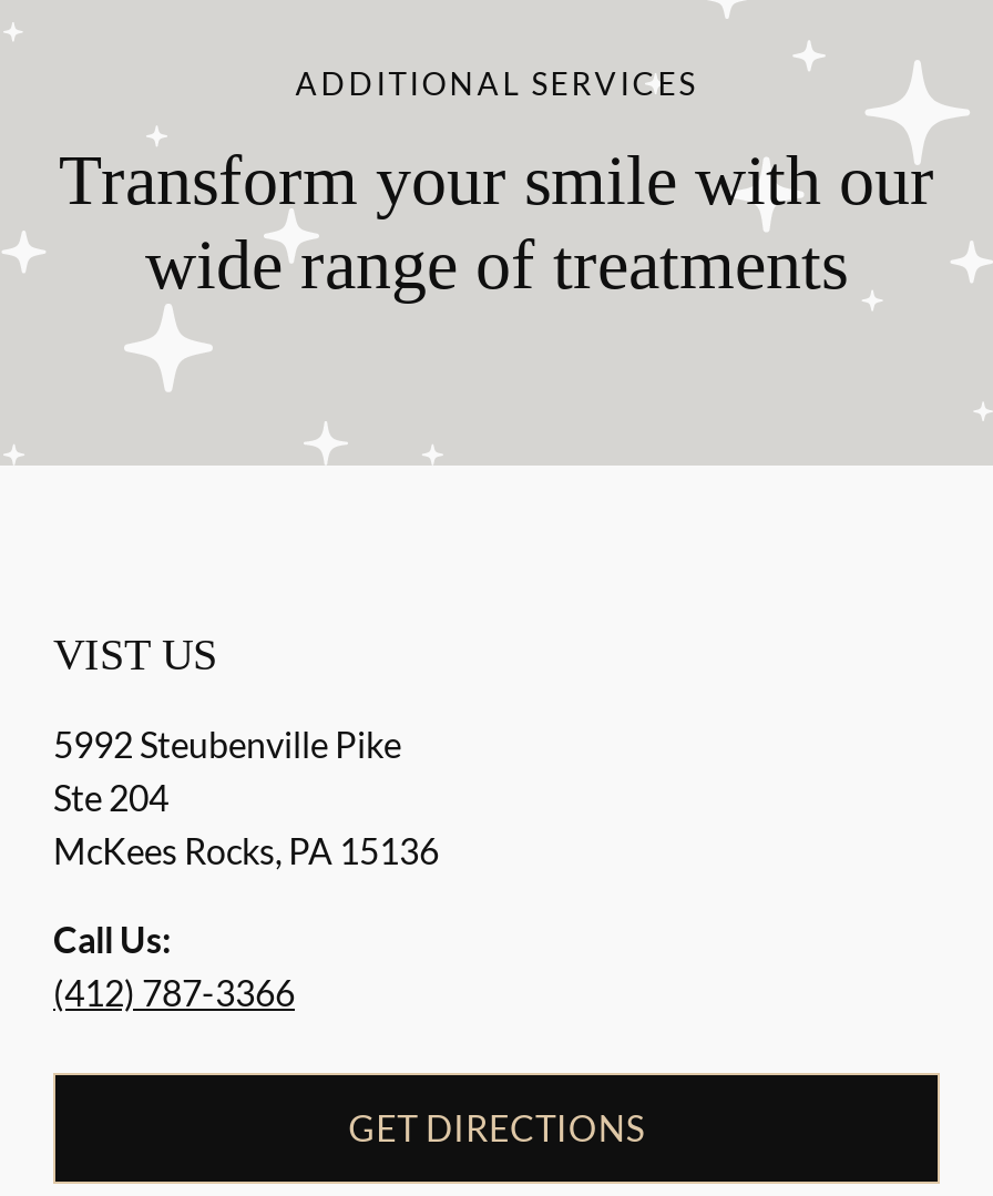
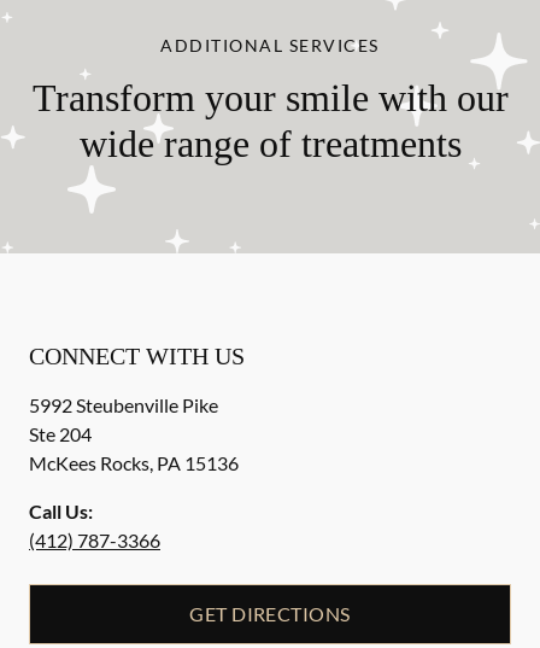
[53,630,217,678] VIST US -> [29,343,245,369] CONNECT WITH US

